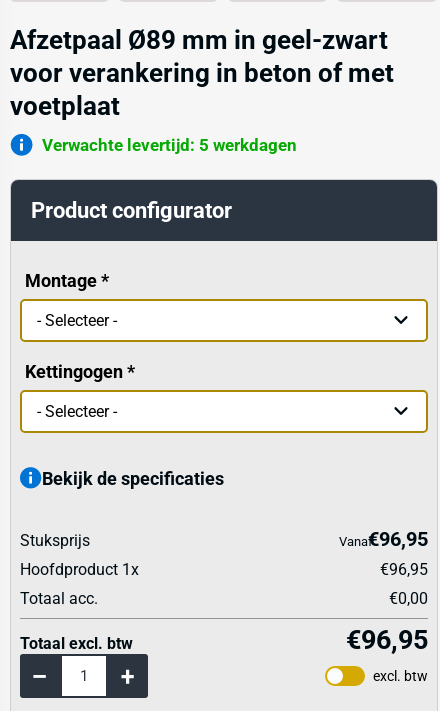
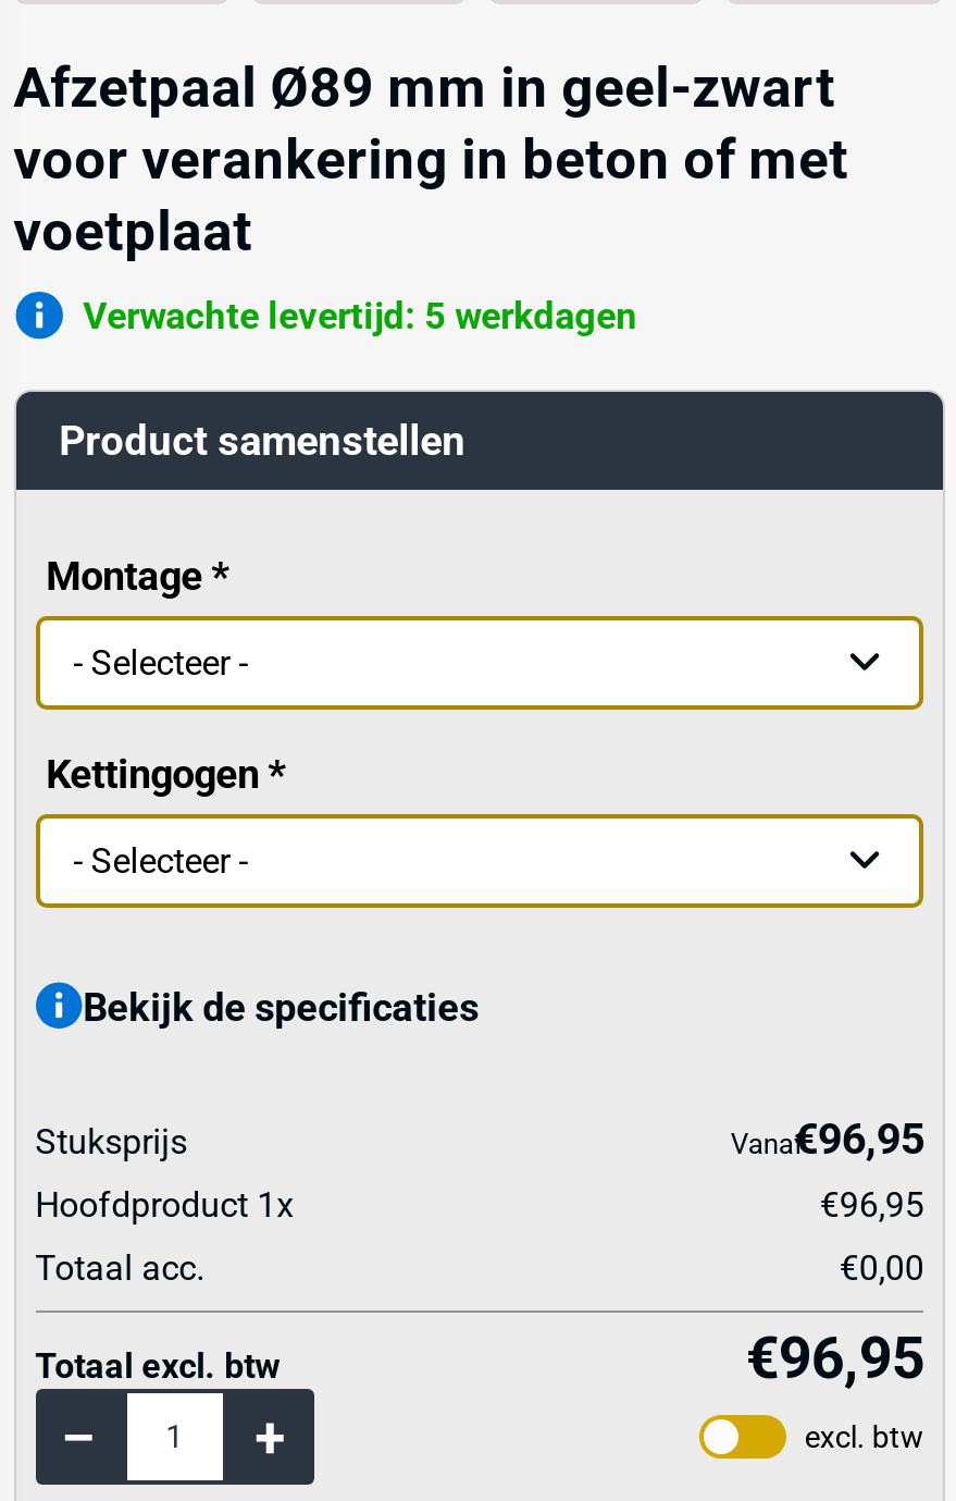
[31,198,232,223] Product configurator -> [59,417,466,467] Product samenstellen

